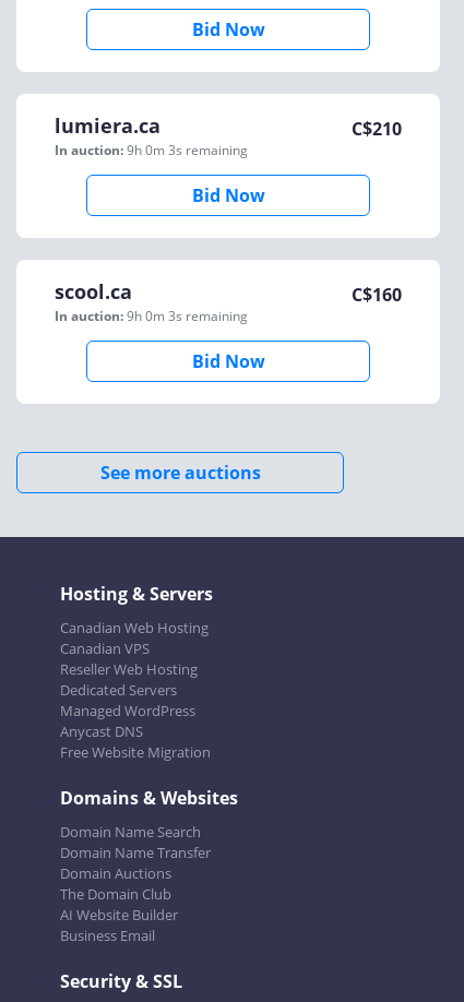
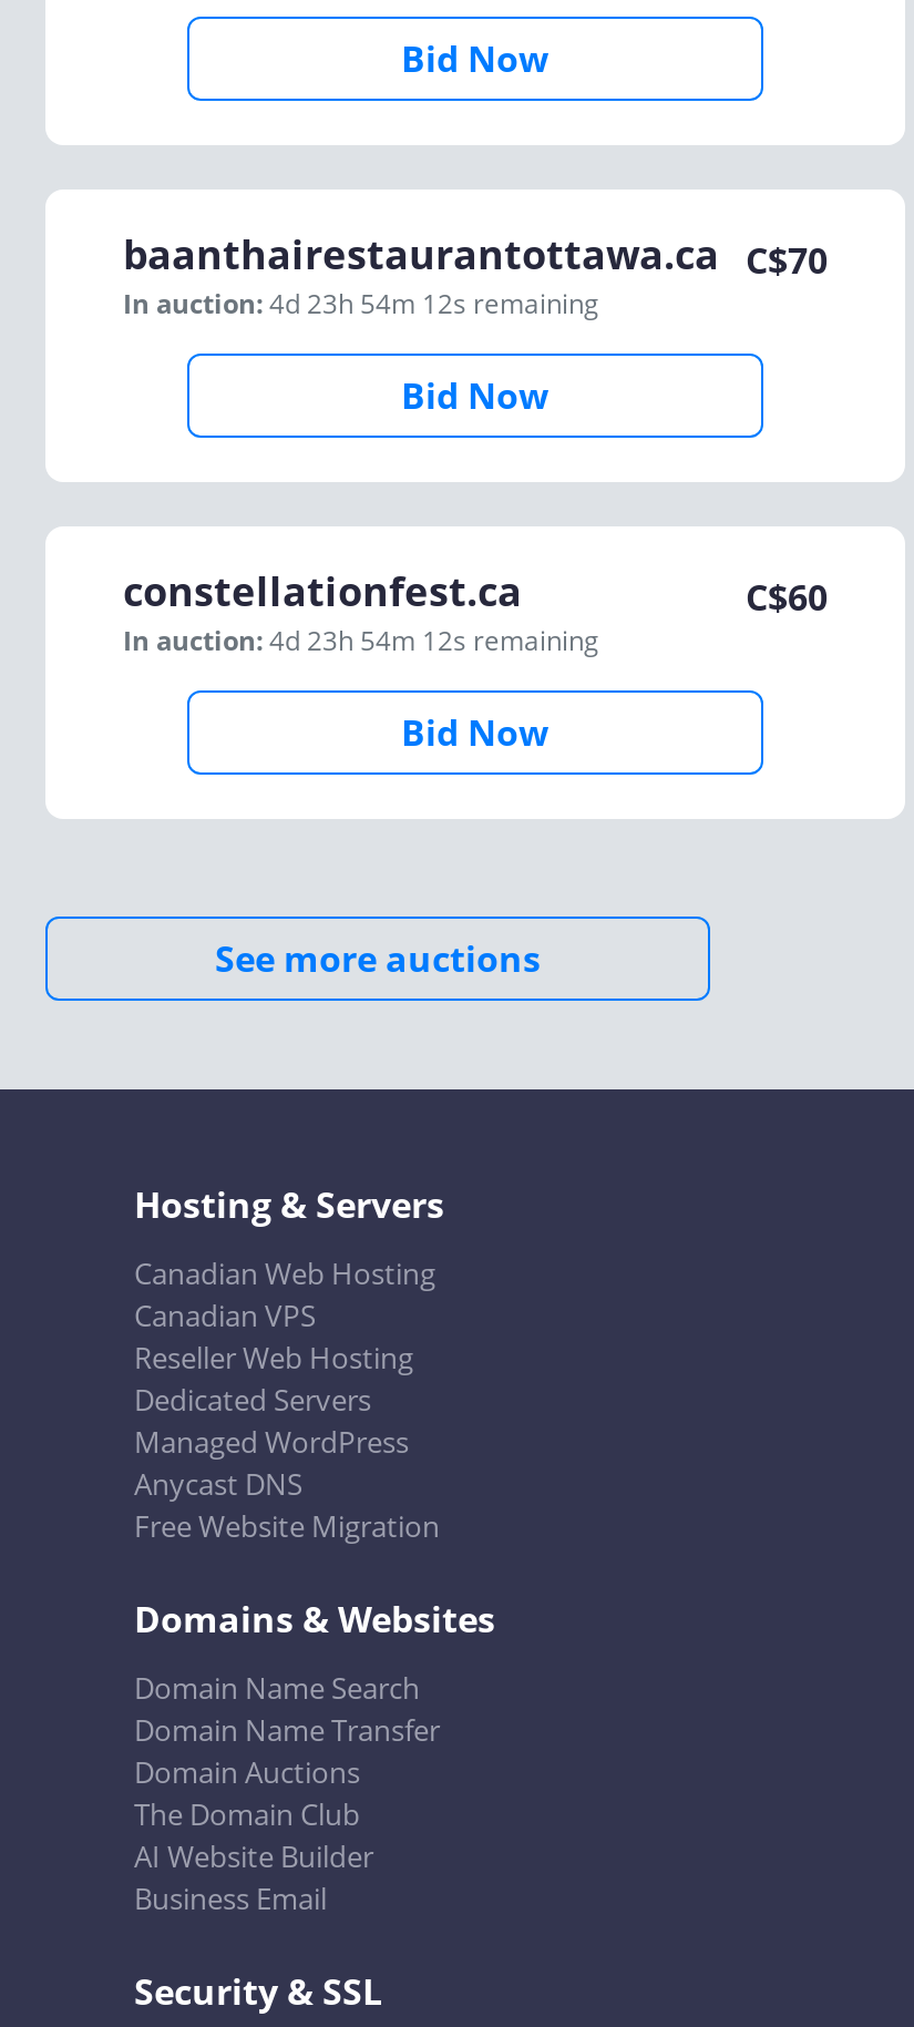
[55,112,248,159] lumiera.ca | In auction: 9h 0m 3s remaining -> [123,227,719,323] baanthairestaurantottawa.ca | In auction: 4d 23h 54m 12s remaining
[352,117,402,141] C$210 -> [746,236,828,285] C$70
[55,278,248,325] scool.ca | In auction: 9h 0m 3s remaining -> [123,564,599,659] constellationfest.ca | In auction: 4d 23h 54m 12s remaining
[352,283,402,307] C$160 -> [746,573,828,622] C$60

